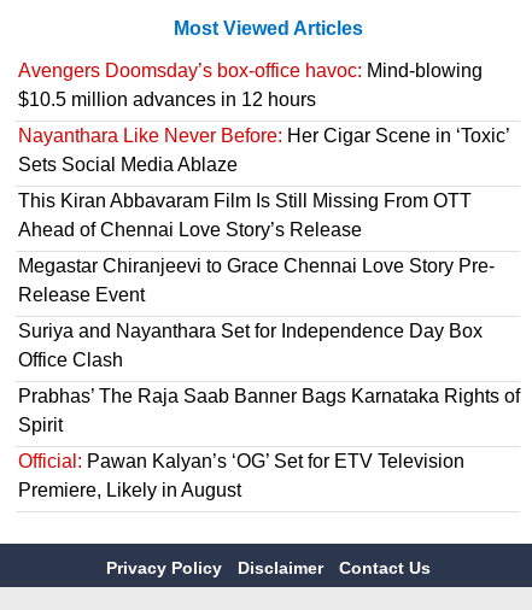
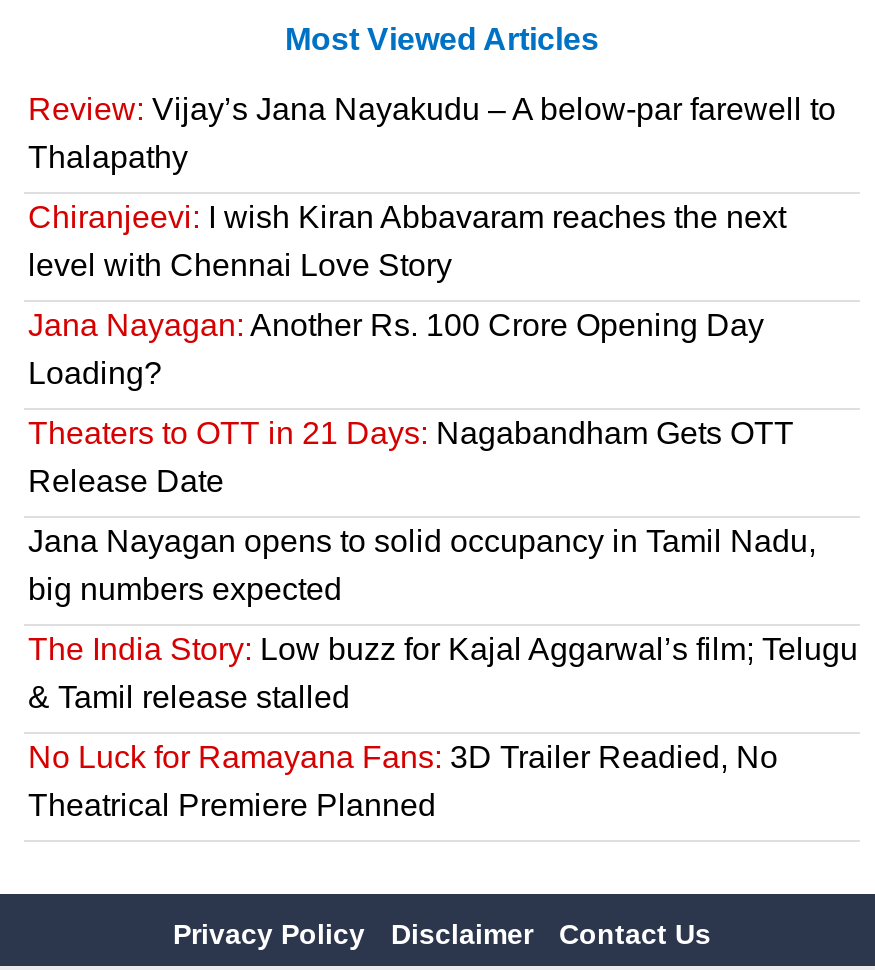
[18,60,483,110] Avengers Doomsday’s box-office havoc: Mind-blowing | $10.5 million advances in 12 hours -> [28,92,836,174] Review: Vijay’s Jana Nayakudu – A below-par farewell to | Thalapathy
[18,125,509,175] Nayanthara Like Never Before: Her Cigar Scene in ‘Toxic’ | Sets Social Media Ablaze -> [28,200,786,282] Chiranjeevi: I wish Kiran Abbavaram reaches the next | level with Chennai Love Story
[18,190,472,240] This Kiran Abbavaram Film Is Still Missing From OTT | Ahead of Chennai Love Story’s Release -> [28,308,764,390] Jana Nayagan: Another Rs. 100 Crore Opening Day | Loading?
[18,256,495,305] Megastar Chiranjeevi to Grace Chennai Love Story Pre- | Release Event -> [28,416,794,498] Theaters to OTT in 21 Days: Nagabandham Gets OTT | Release Date
[18,321,483,370] Suriya and Nayanthara Set for Independence Day Box | Office Clash -> [28,524,816,606] Jana Nayagan opens to solid occupancy in Tamil Nadu, | big numbers expected
[18,386,520,435] Prabhas’ The Raja Saab Banner Bags Karnataka Rights of | Spirit -> [28,632,858,714] The India Story: Low buzz for Kajal Aggarwal’s film; Telugu | & Tamil release stalled
[18,451,464,500] Official: Pawan Kalyan’s ‘OG’ Set for ETV Television | Premiere, Likely in August -> [28,740,778,822] No Luck for Ramayana Fans: 3D Trailer Readied, No | Theatrical Premiere Planned

